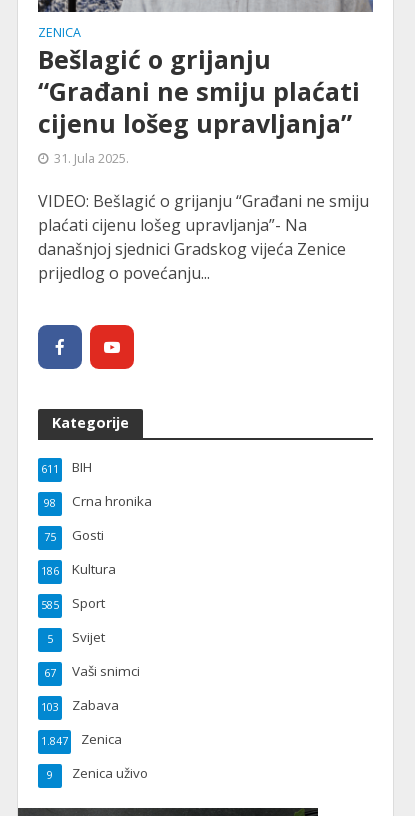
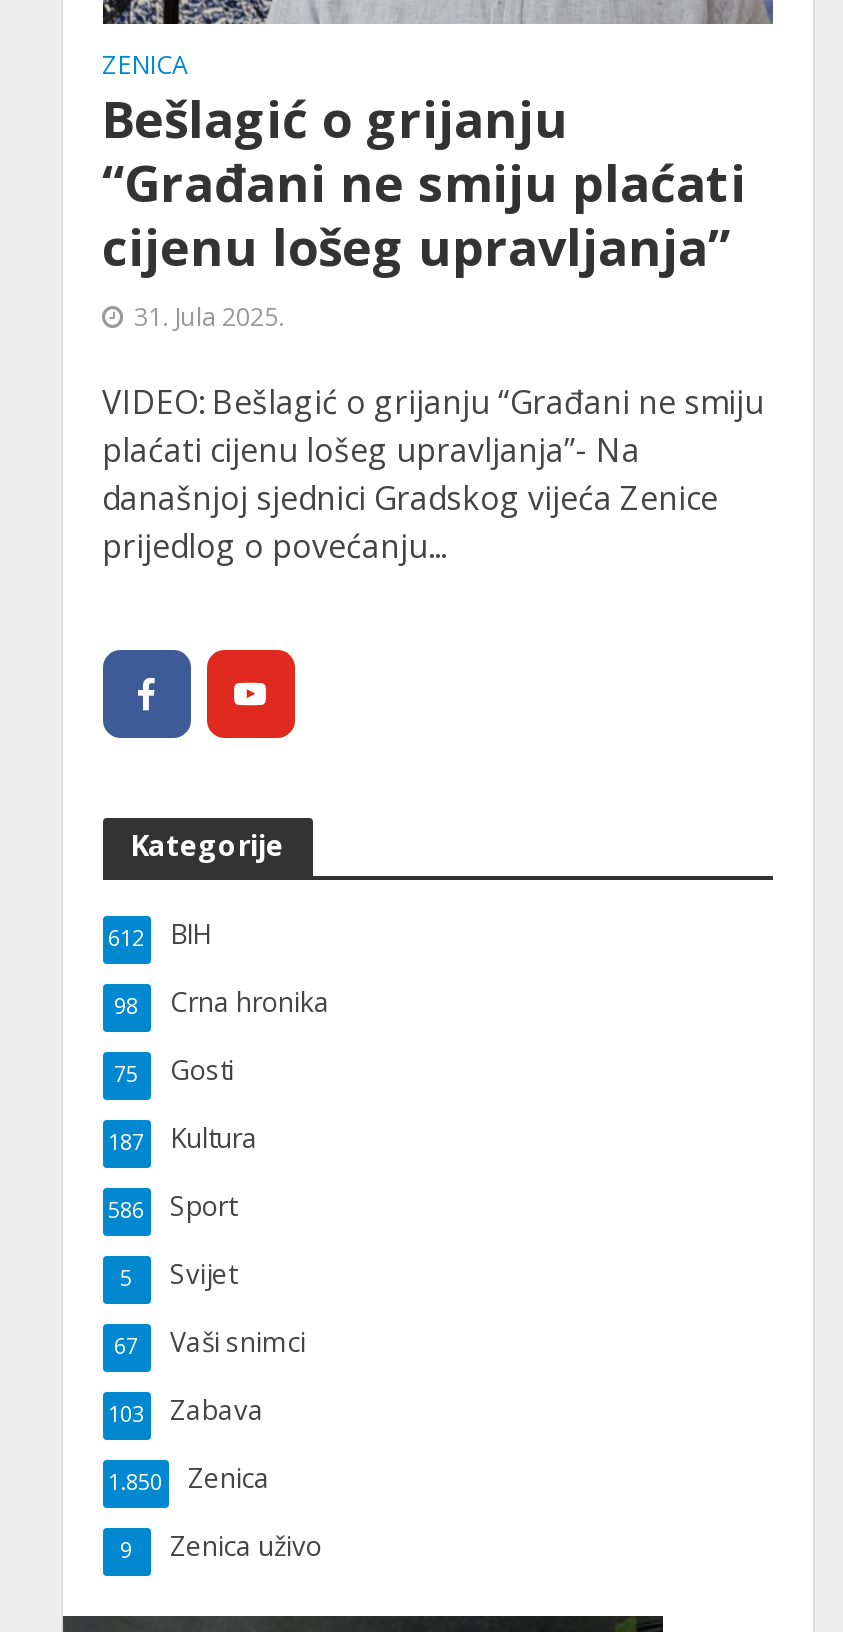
[40,458,91,476] 611 BIH -> [108,916,210,952] 612 BIH
[40,560,115,578] 186 Kultura -> [108,1120,258,1156] 187 Kultura
[40,594,104,612] 585 Sport -> [108,1188,236,1224] 586 Sport
[40,730,121,748] 1.847 Zenica -> [108,1460,270,1496] 1.850 Zenica

